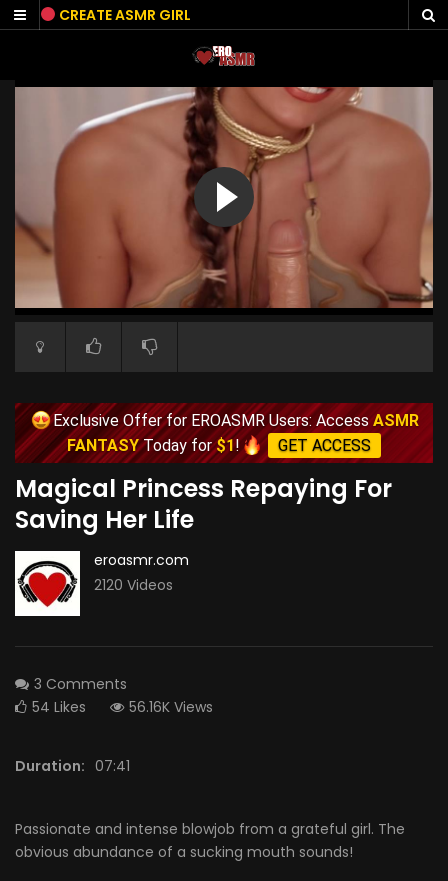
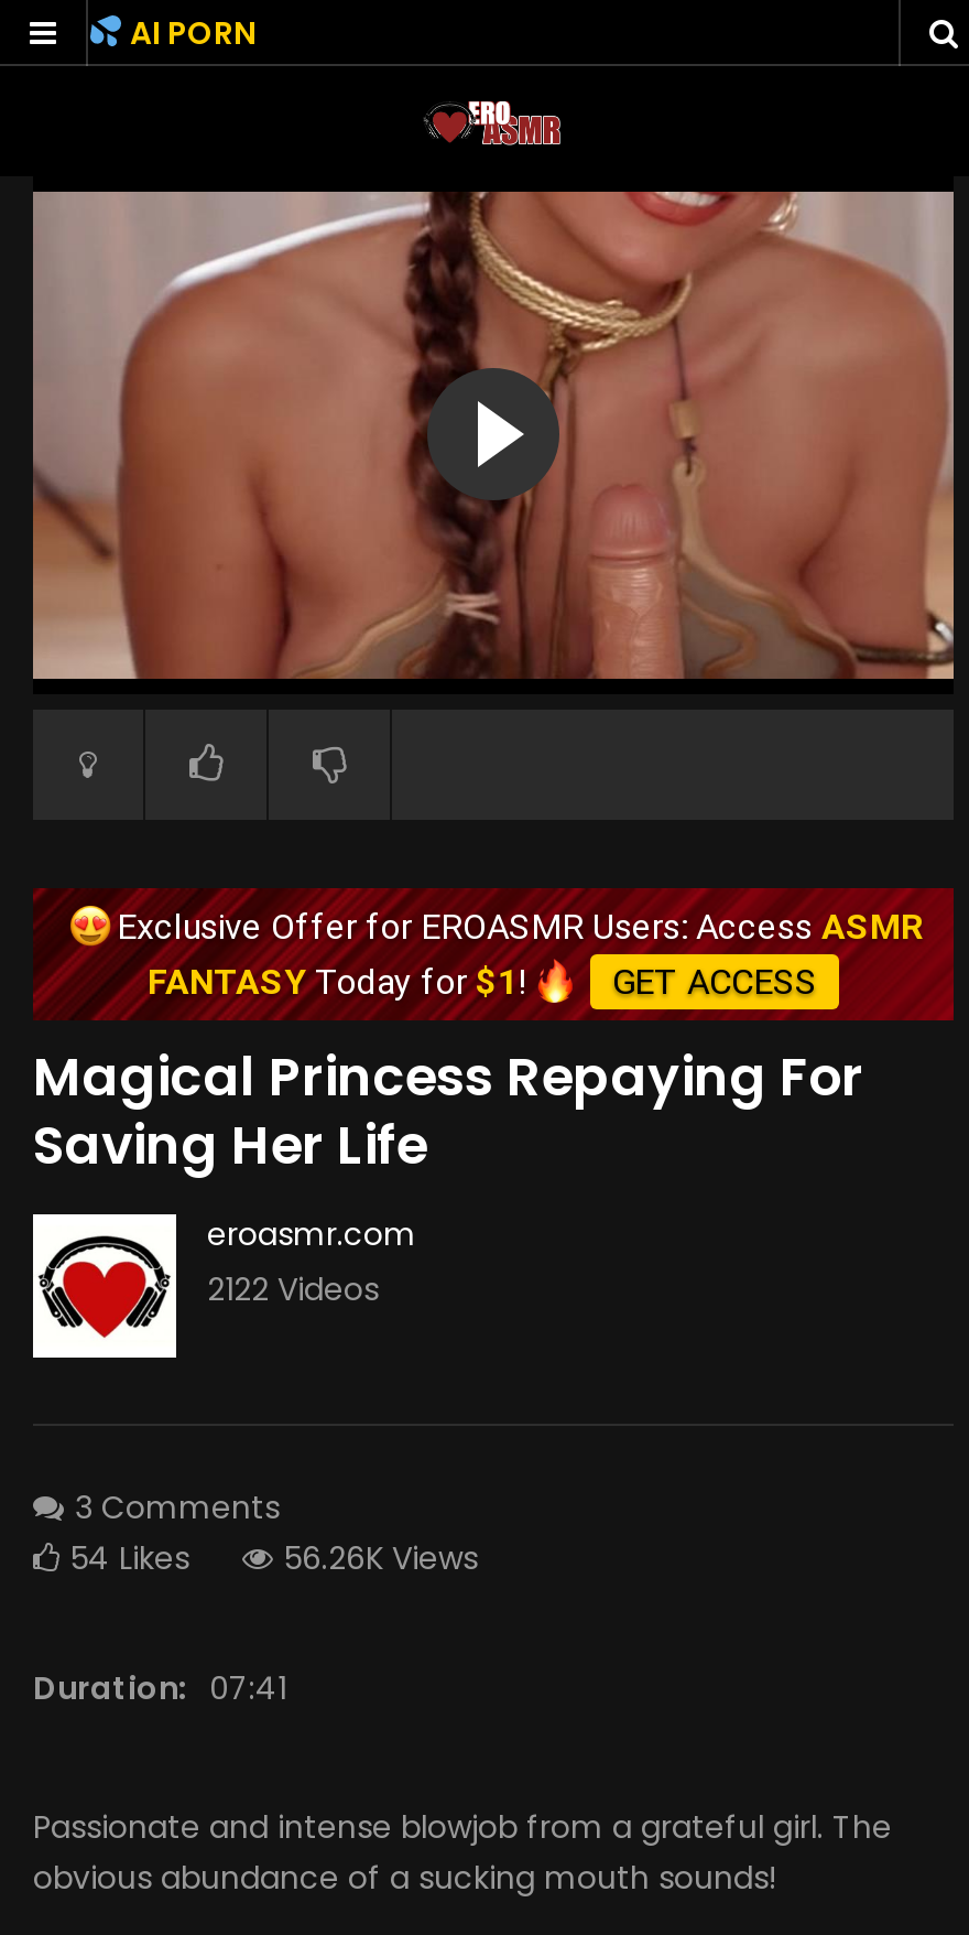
[56,4,191,24] CREATE ASMR GIRL -> [123,10,255,54] AI PORN
[94,575,173,595] 2120 Videos -> [207,1267,379,1311] 2122 Videos
[129,697,213,717] 56.16K Views -> [284,1536,478,1580] 56.26K Views

